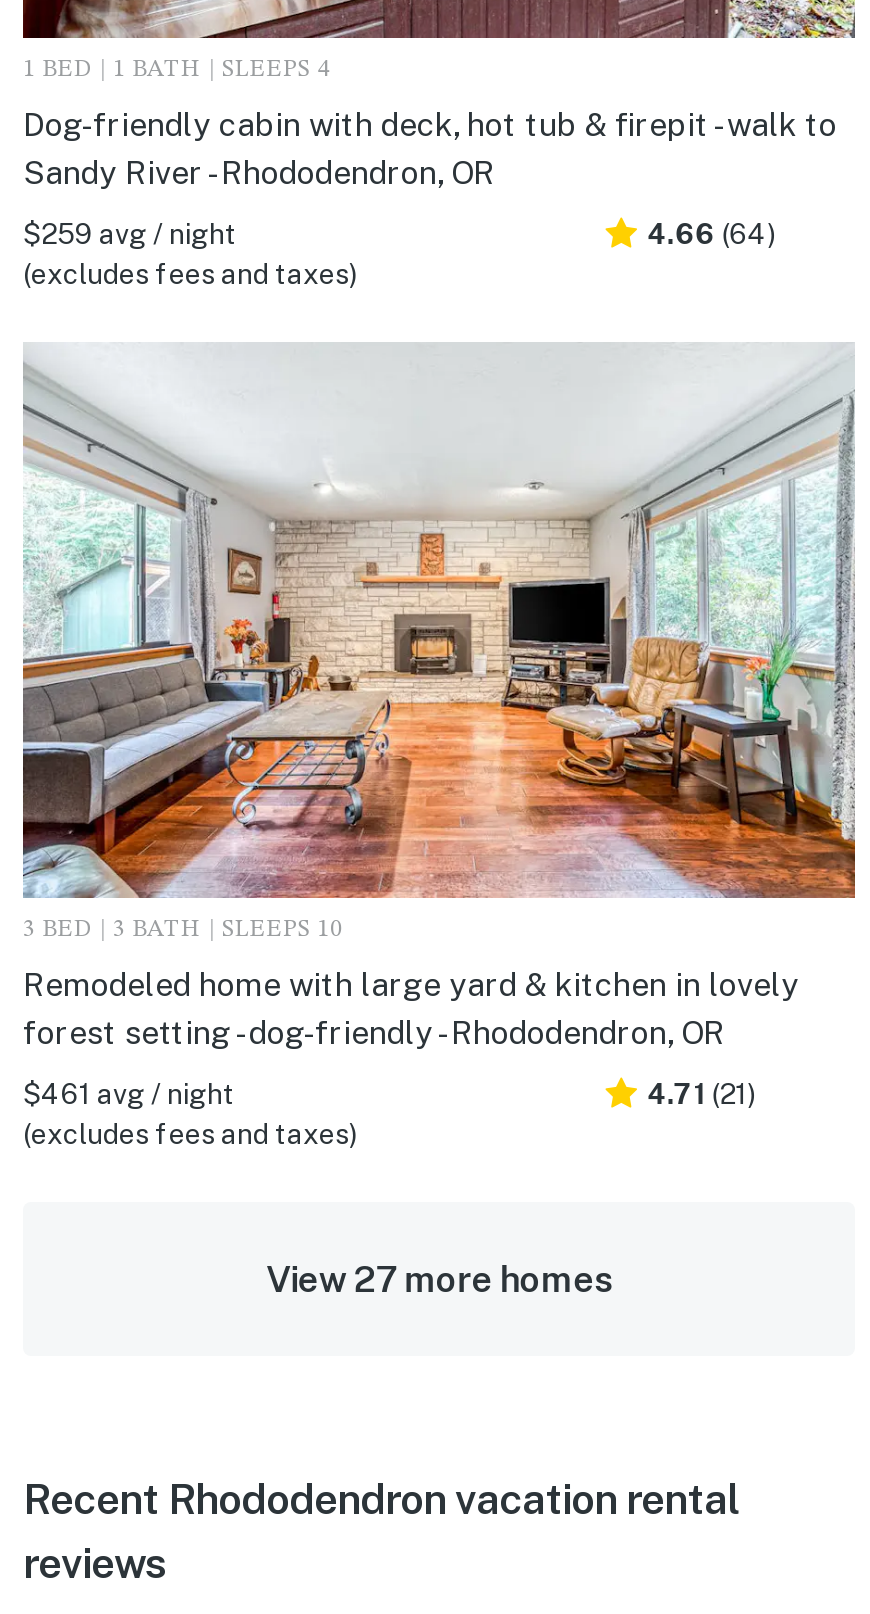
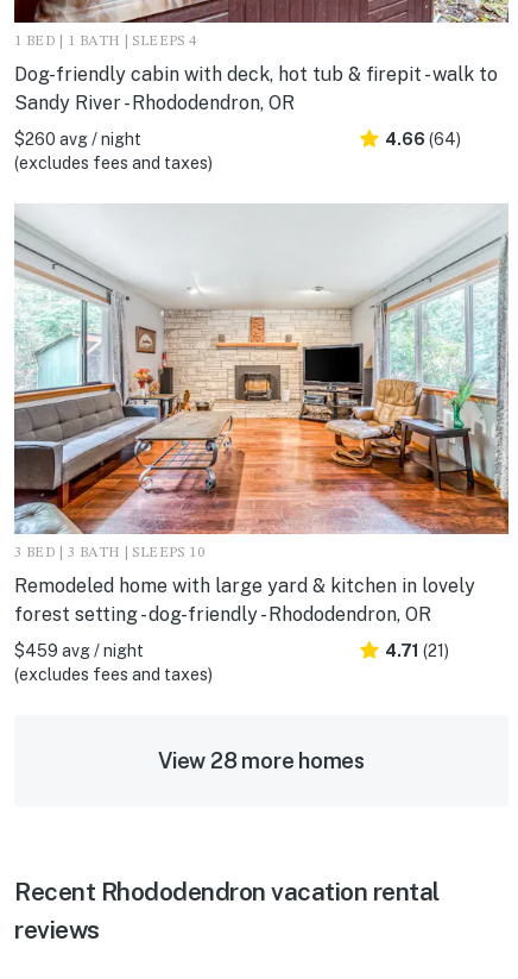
[23,218,237,250] $259 avg / night -> [14,130,141,149] $260 avg / night
[23,1077,235,1109] $461 avg / night -> [14,641,144,660] $459 avg / night
[266,1257,612,1299] View 27 more homes -> [158,748,365,773] View 28 more homes

